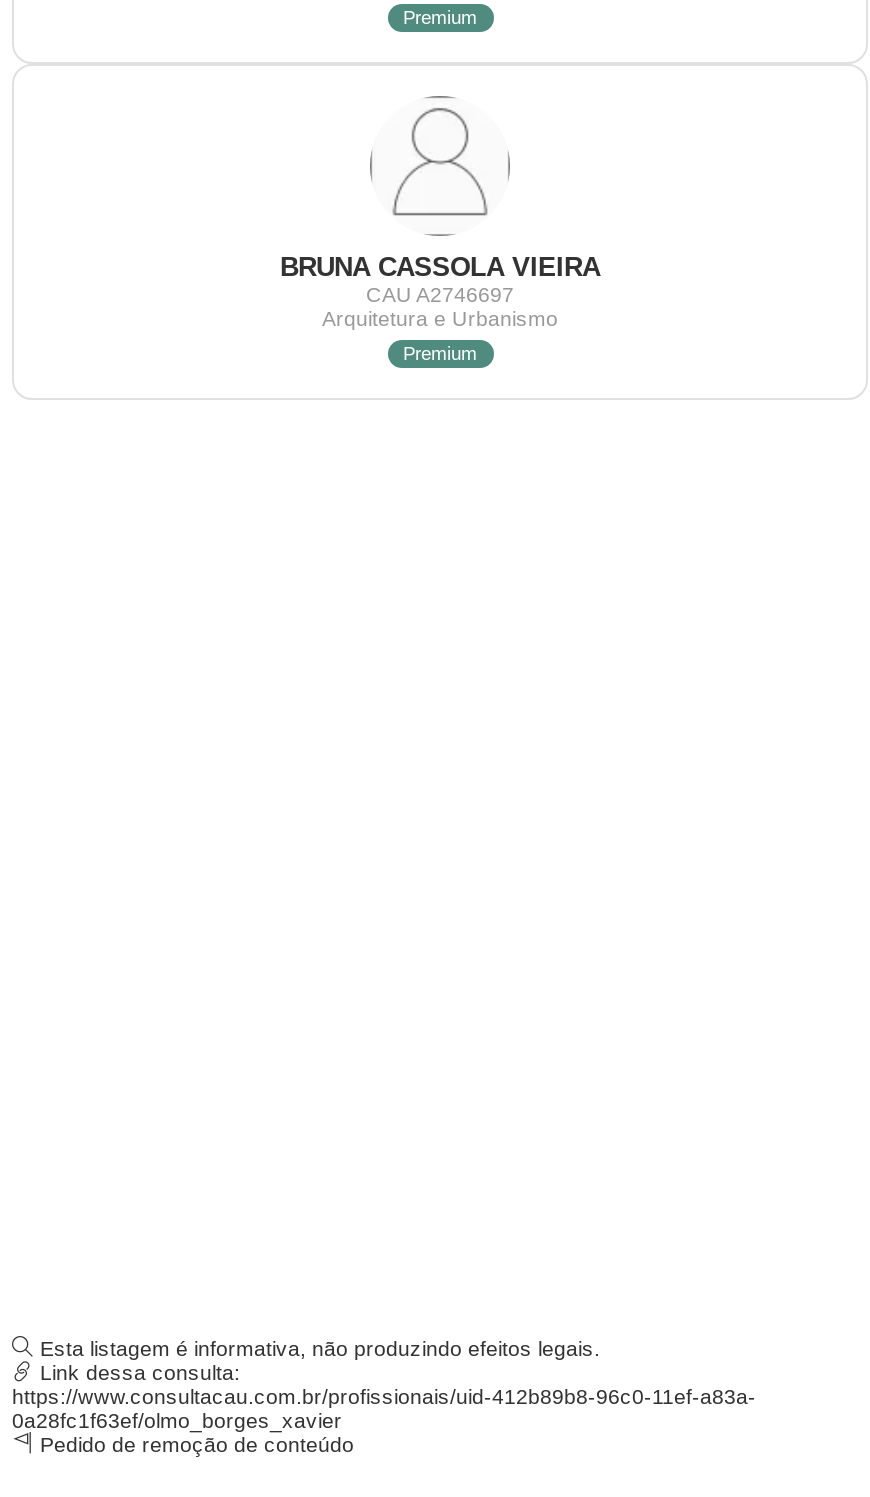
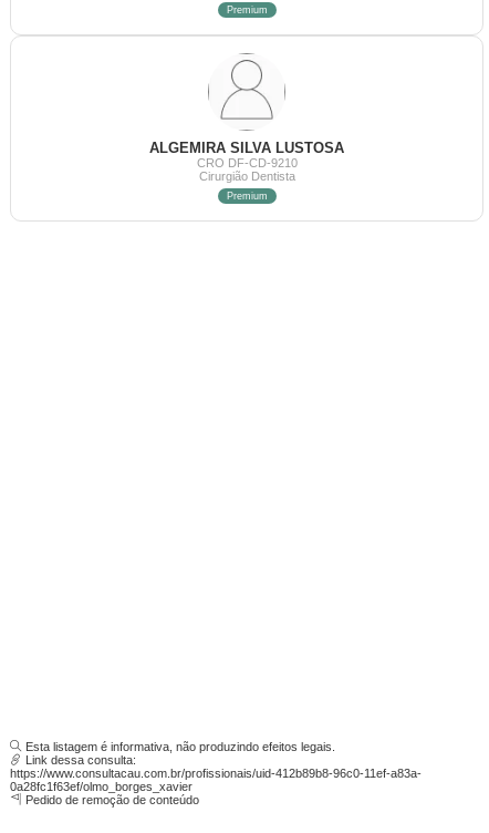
[280,252,600,330] BRUNA CASSOLA VIEIRA | CAU A2746697 | Arquitetura e Urbanismo -> [149,140,344,183] ALGEMIRA SILVA LUSTOSA | CRO DF-CD-9210 | Cirurgião Dentista

